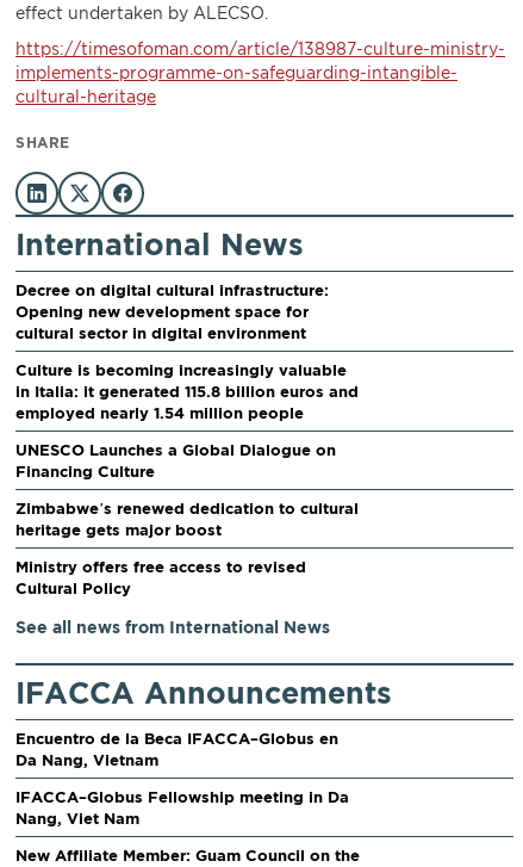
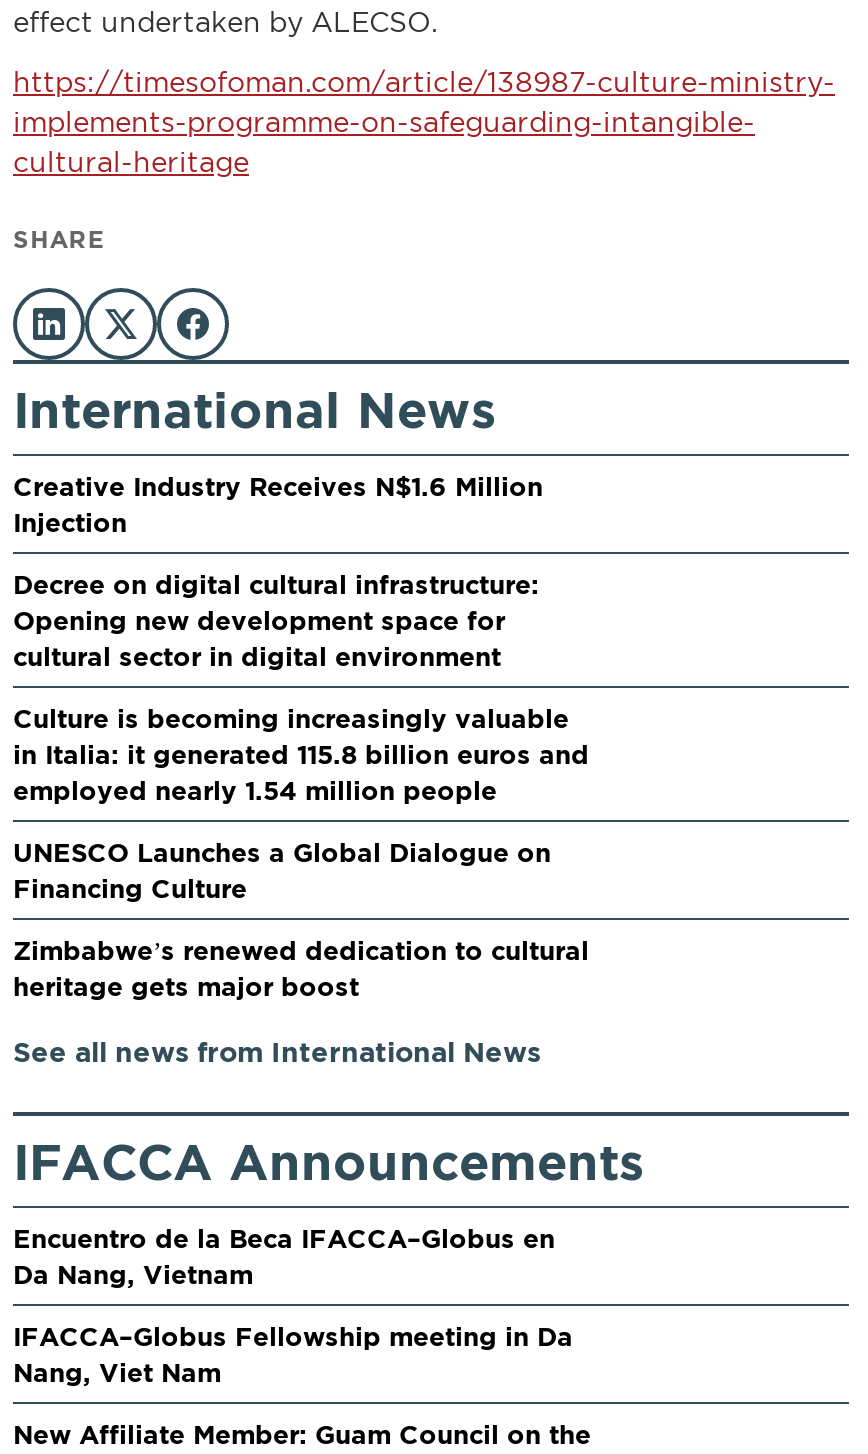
none -> [13,472,543,536] Creative Industry Receives N$1.6 Million | Injection
moved [15,281,359,538] -> [13,570,589,1000]: Decree on digital cultural infrastructure: | Opening new development space for | cultural sector in digital environment | ... | Zimbabwe’s renewed dedication to cultural | heritage gets major boost
[15,558,306,596] Ministry offers free access to revised | Cultural Policy -> none

